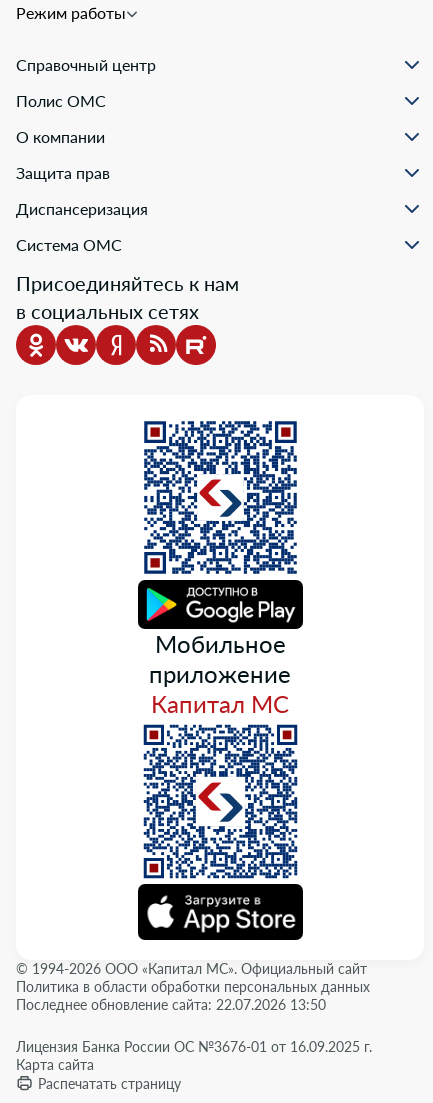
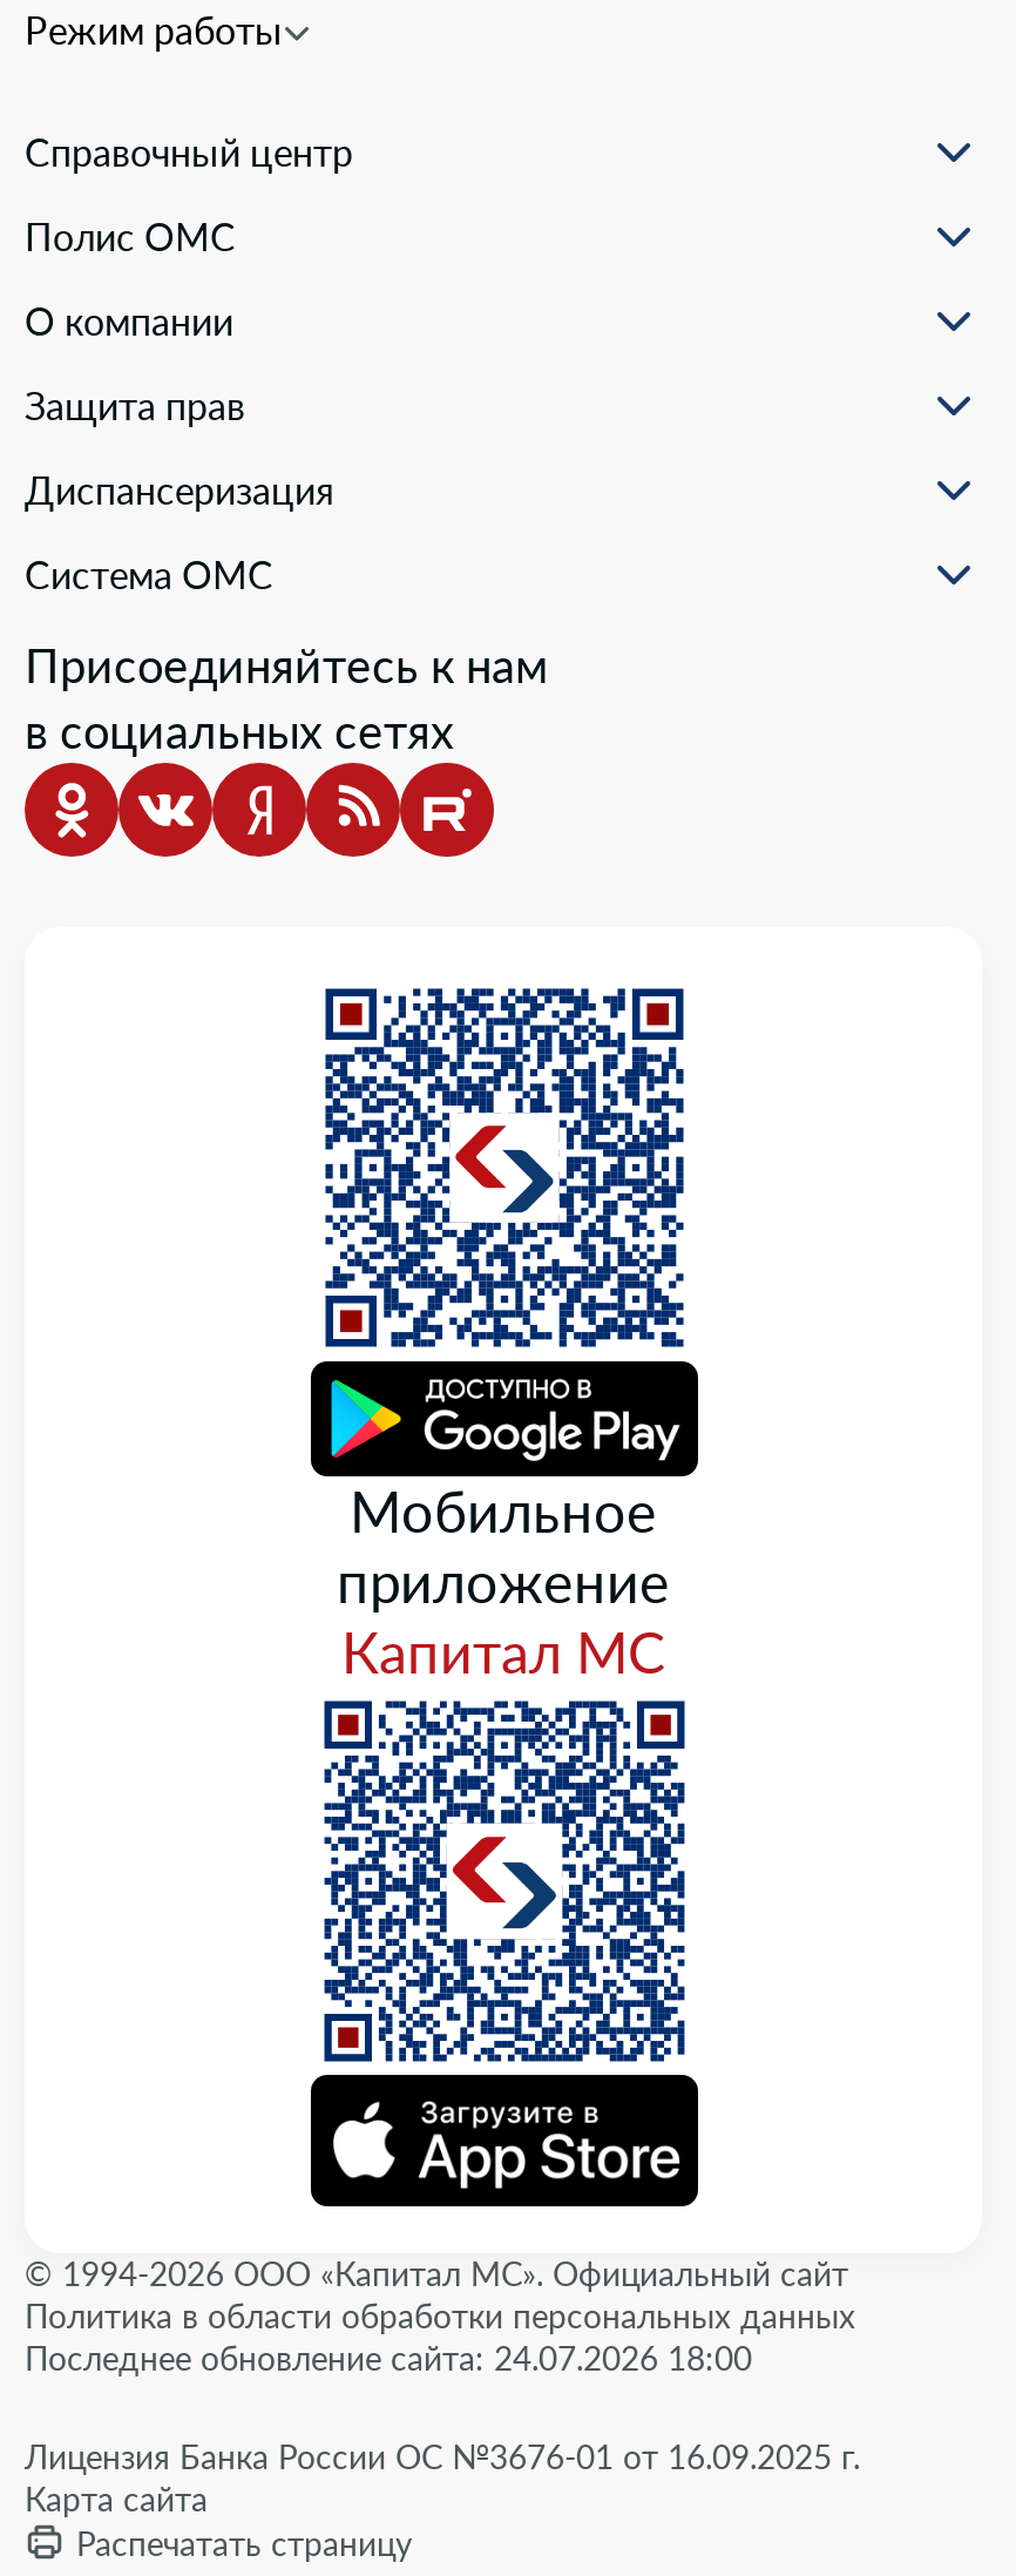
[16,996,326,1013] Последнее обновление сайта: 22.07.2026 13:50 -> [25,2338,752,2377] Последнее обновление сайта: 24.07.2026 18:00

